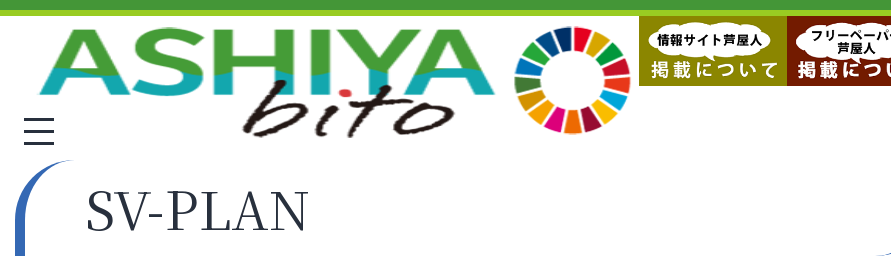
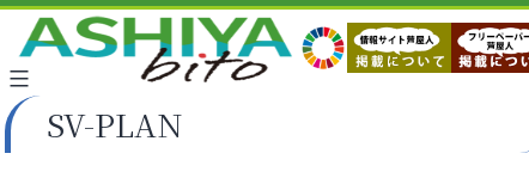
[517,14,885,136] [image] -> [303,8,525,80] [image]

